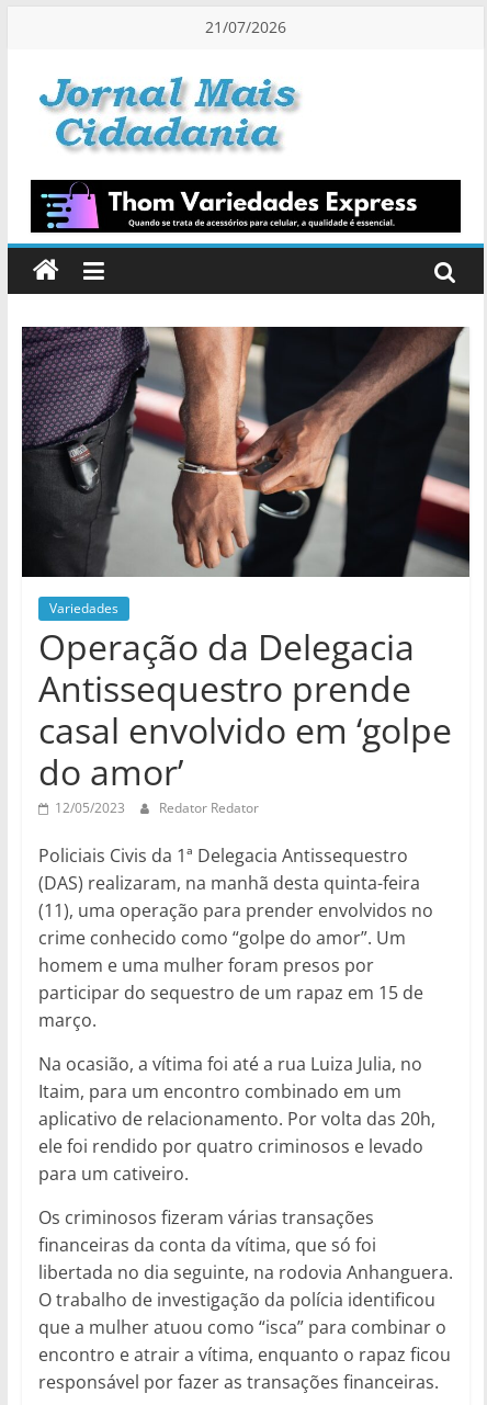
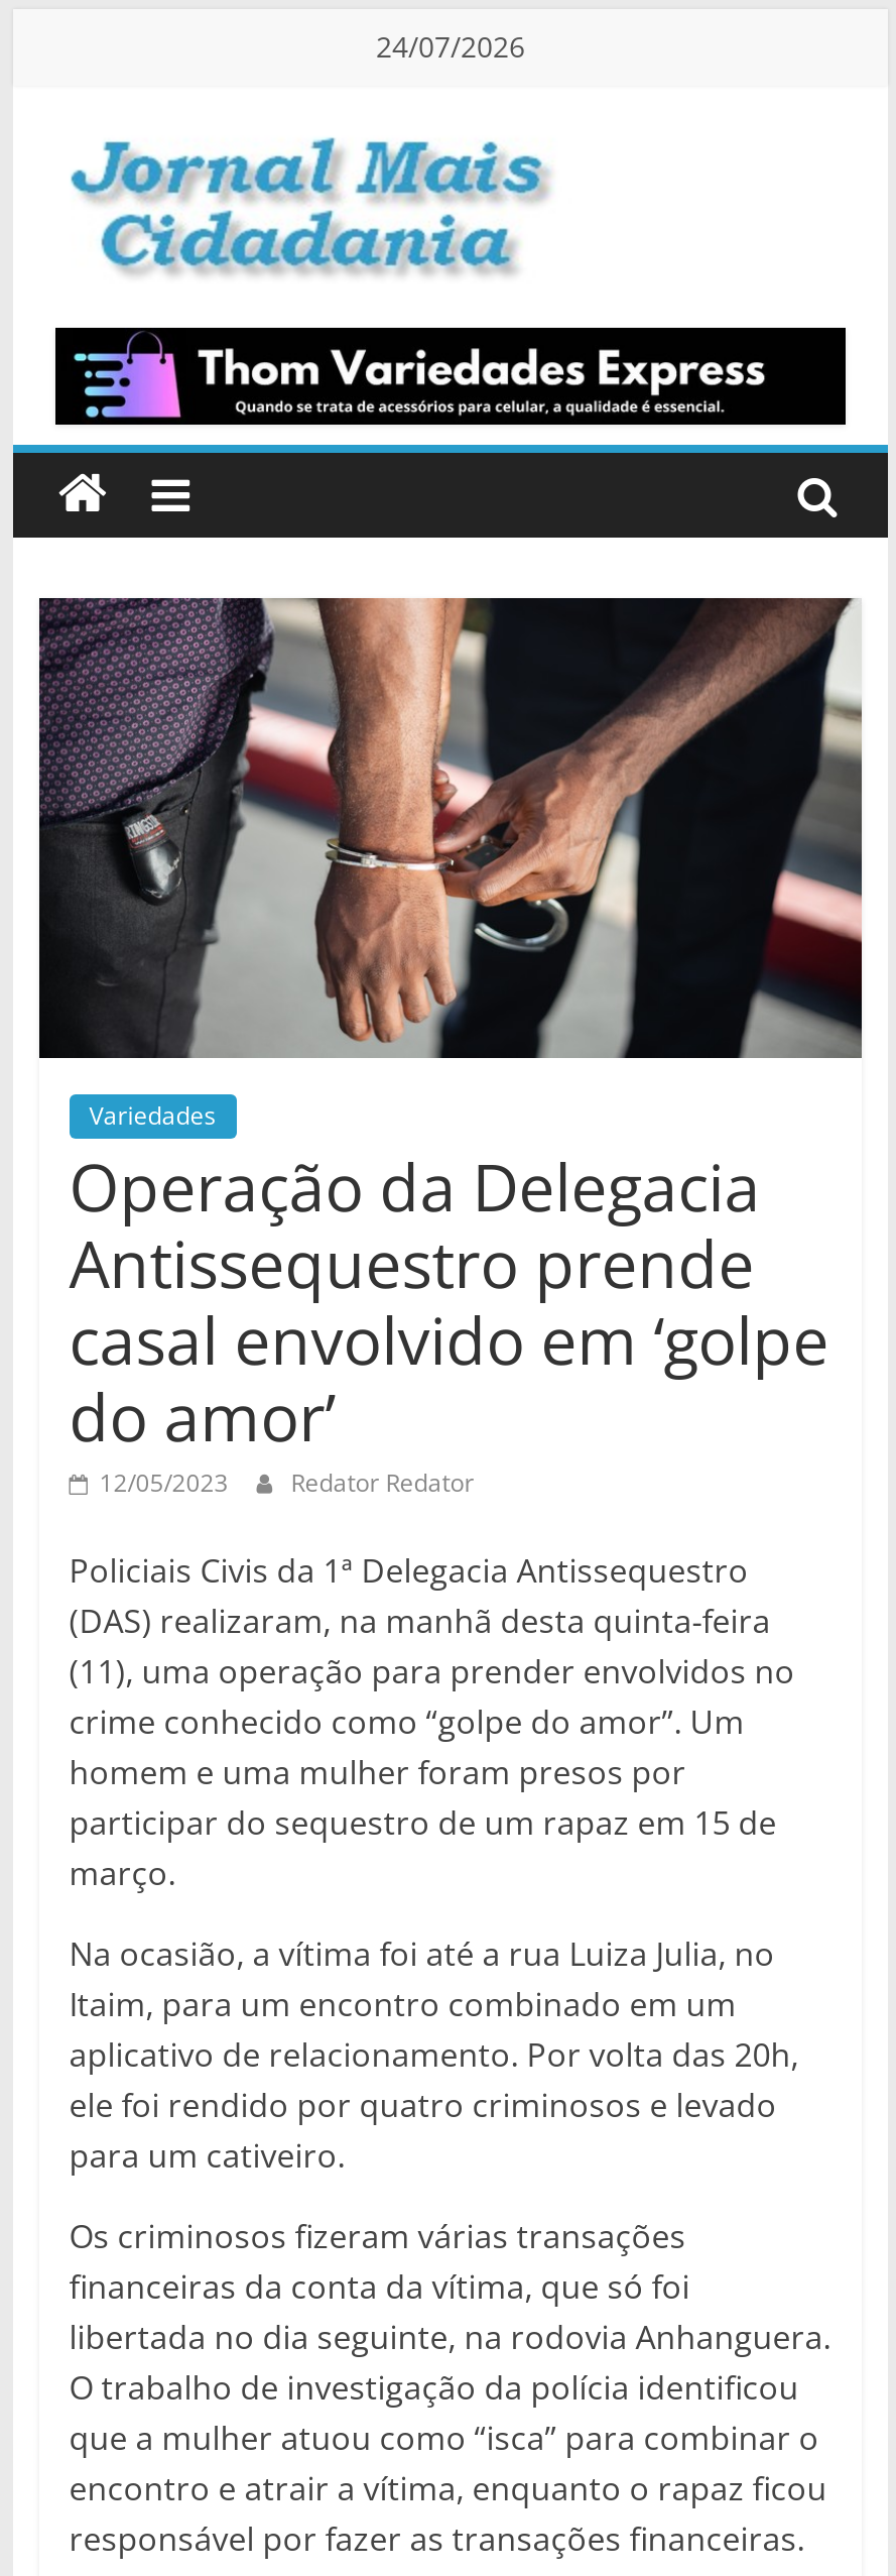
[205,16,286,37] 21/07/2026 -> [376,27,525,66] 24/07/2026

